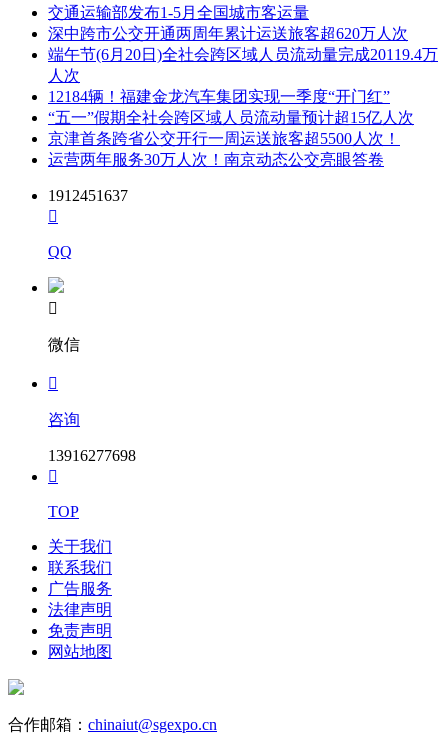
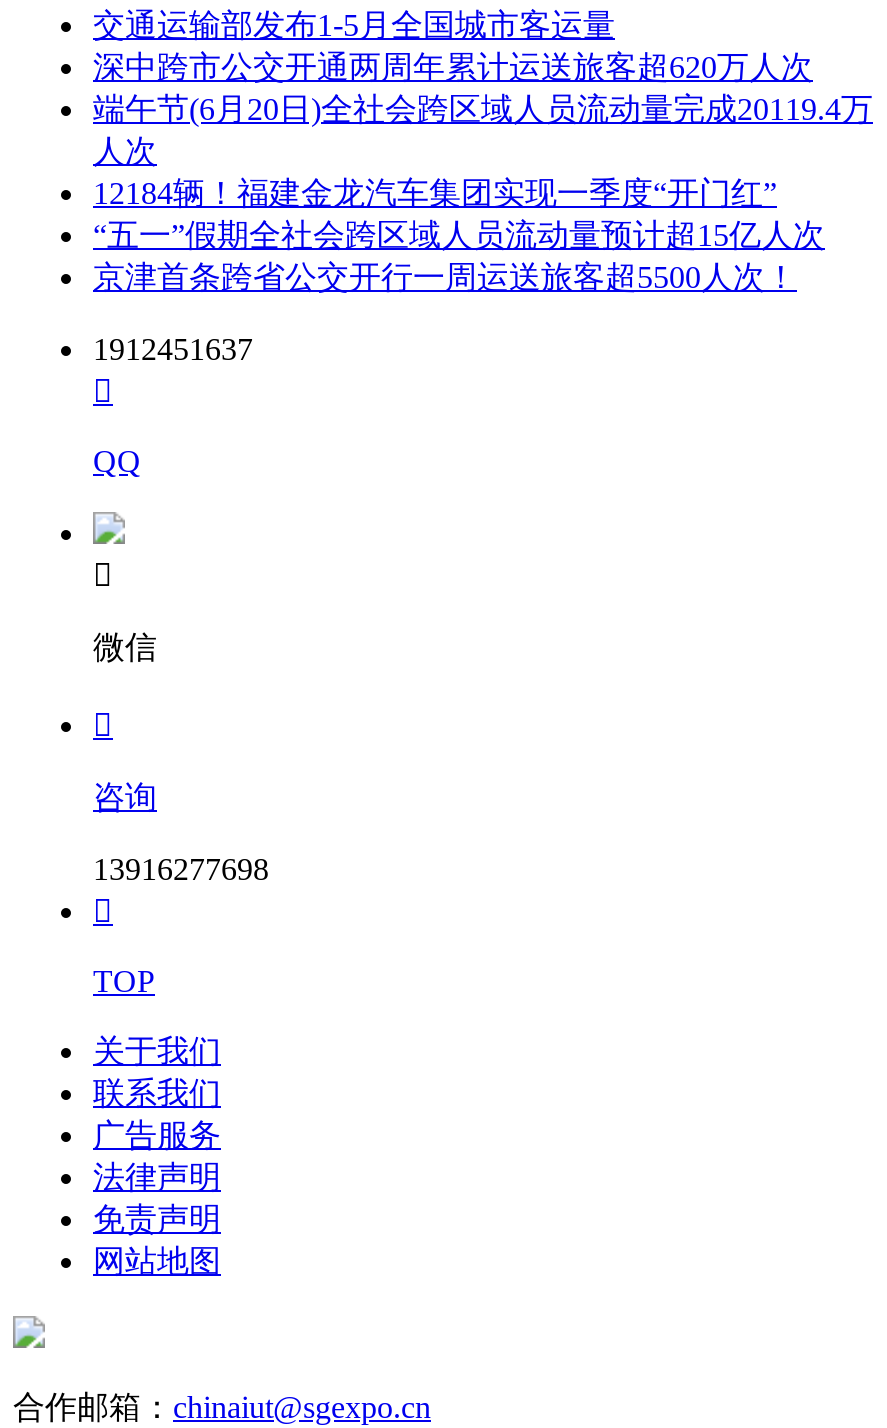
[48,150,384,167] 运营两年服务30万人次！南京动态公交亮眼答卷 -> none

